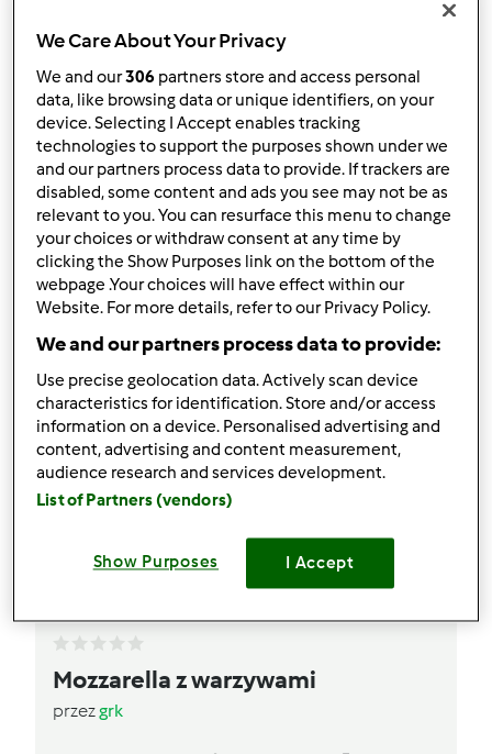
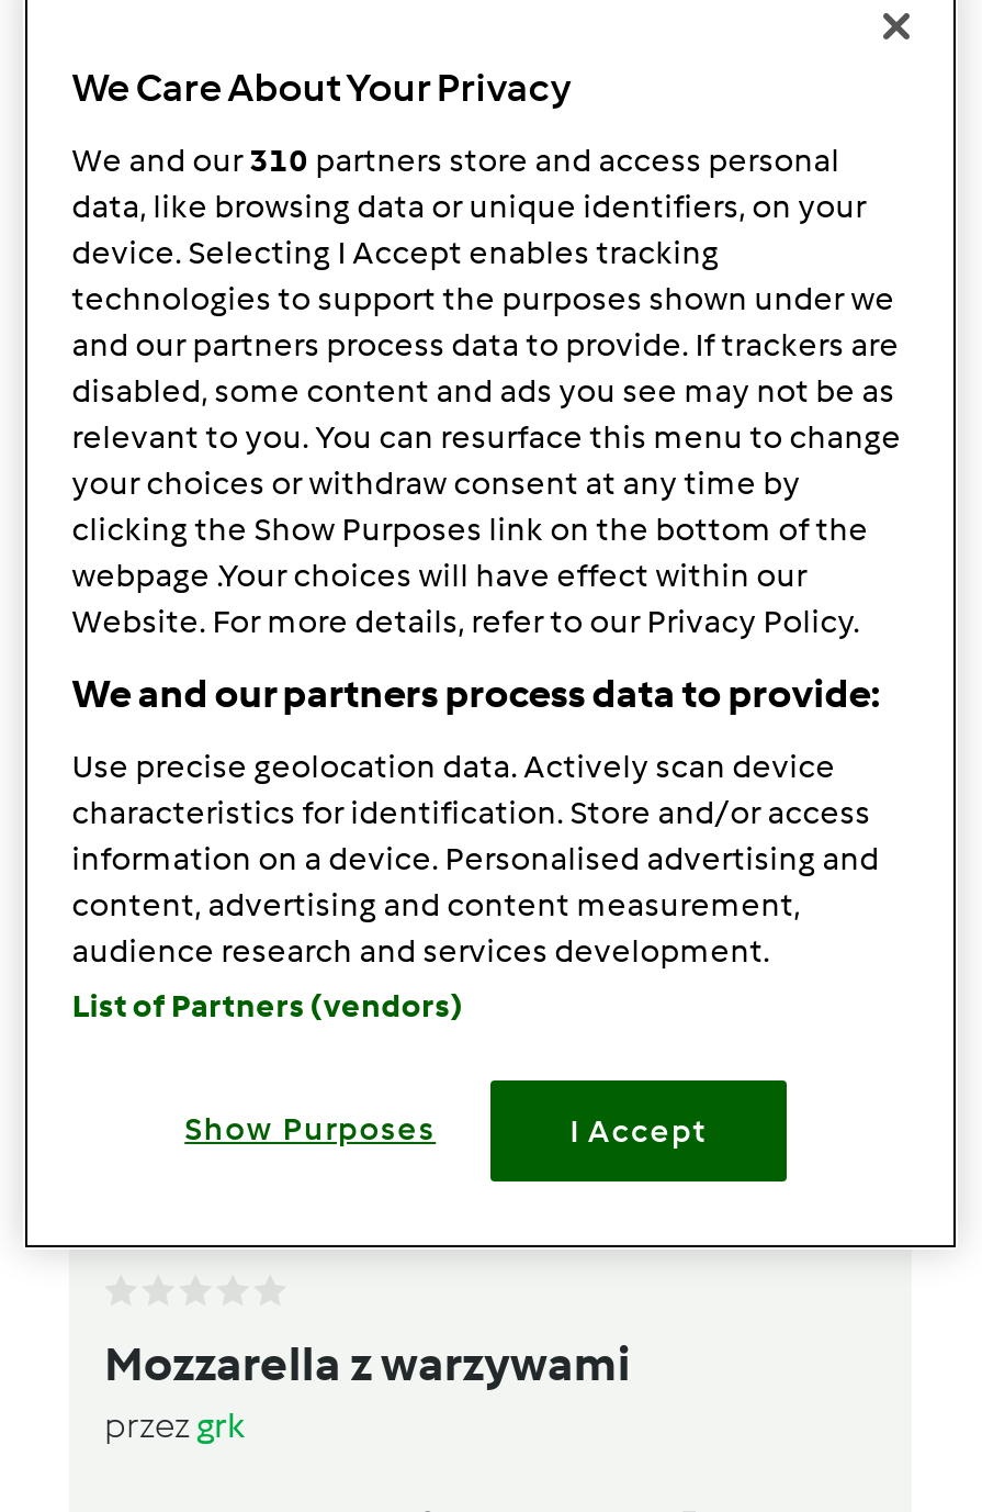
[36,67,421,87] We and our306 partners store and access personal -> [72,140,840,179] We and our310 partners store and access personal

